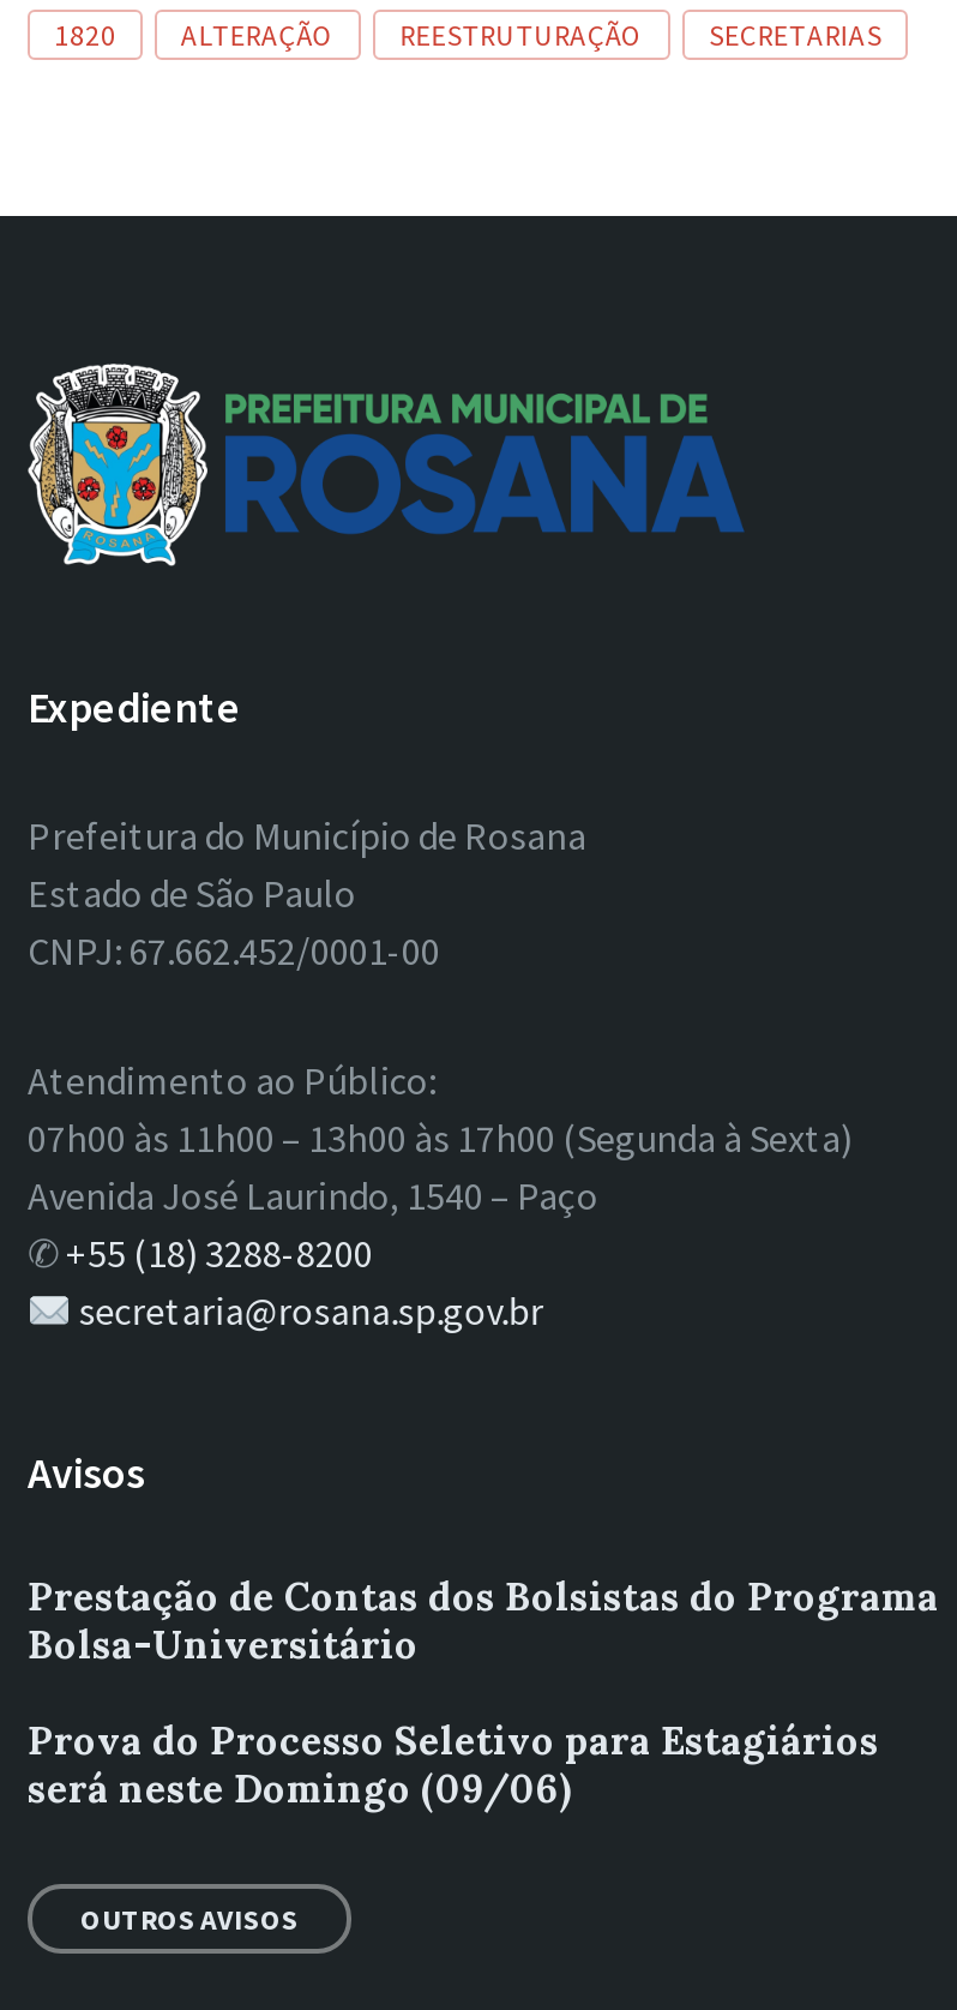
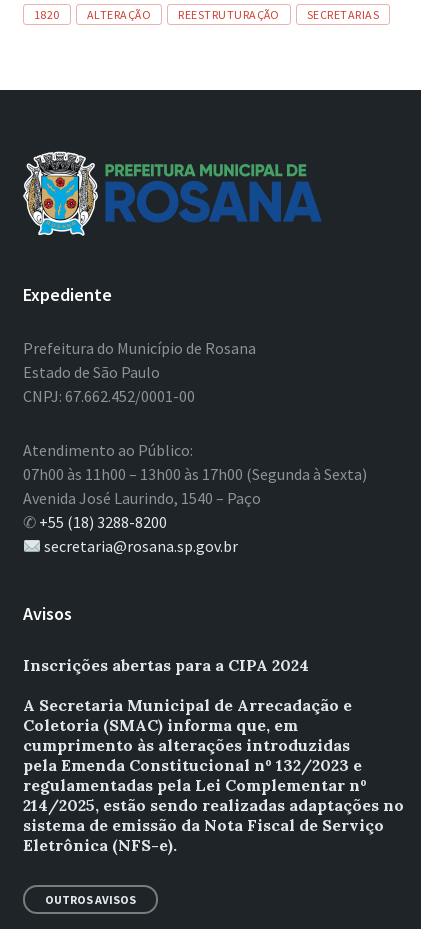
[28,1572,939,1668] Prestação de Contas dos Bolsistas do Programa | Bolsa-Universitário -> [23,655,309,675] Inscrições abertas para a CIPA 2024
[28,1716,879,1812] Prova do Processo Seletivo para Estagiários | será neste Domingo (09/06) -> [23,695,404,855] A Secretaria Municipal de Arrecadação e | Coletoria (SMAC) informa que, em | cumprimento às alterações introduzidas | pela Emenda Constitucional nº 132/2023 e | regulamentadas pela Lei Complementar nº | 214/2025, estão sendo realizadas adaptações no | sistema de emissão da Nota Fiscal de Serviço | Eletrônica (NFS-e).

